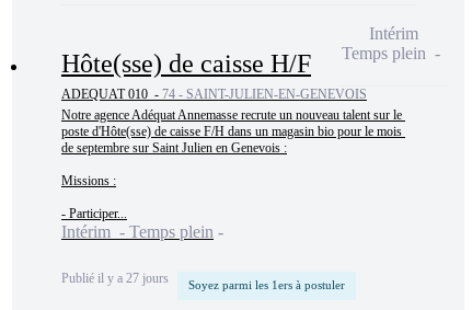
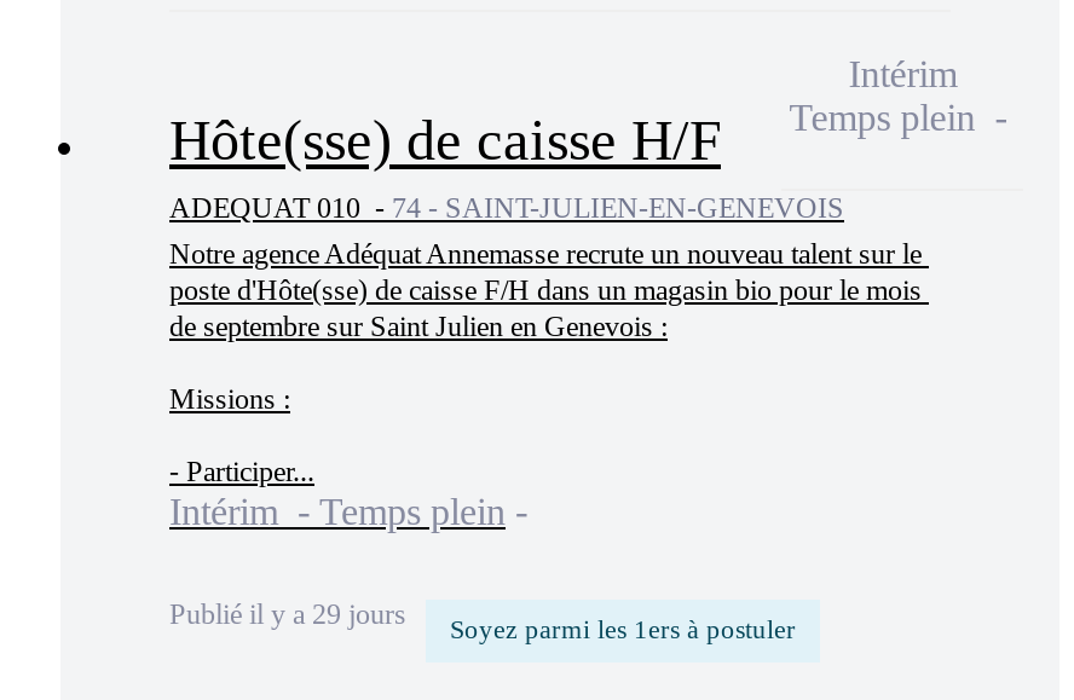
[61,271,172,286] Publié il y a 27 jours -> [169,597,414,631] Publié il y a 29 jours

